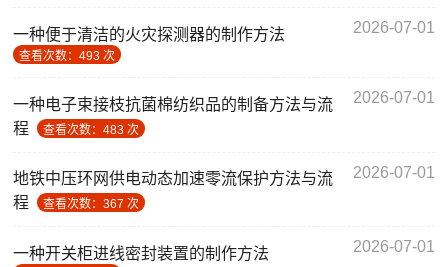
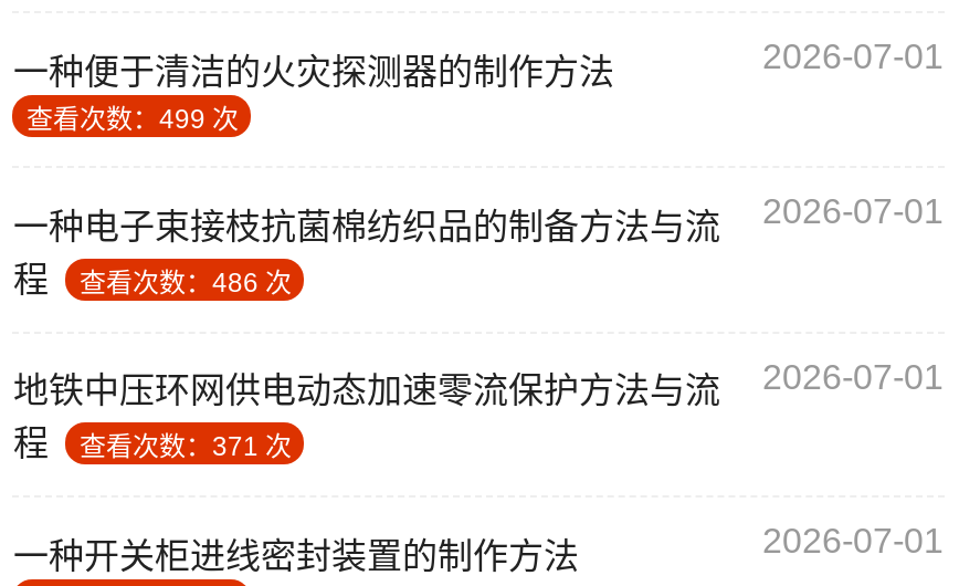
[19,49,115,63] 查看次数：493 次 -> [26,104,238,135] 查看次数：499 次
[13,120,139,137] 程 查看次数：483 次 -> [13,260,291,298] 程 查看次数：486 次
[13,194,139,211] 程 查看次数：367 次 -> [13,425,291,463] 程 查看次数：371 次

